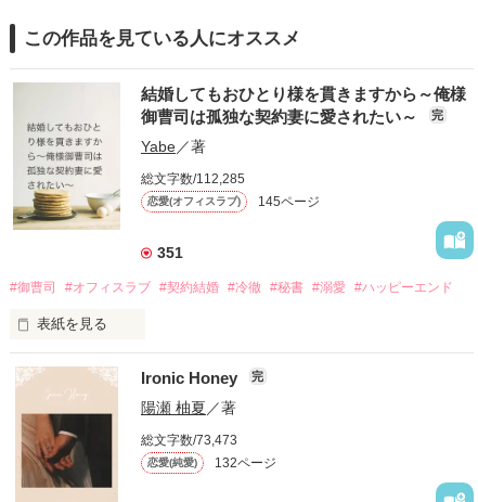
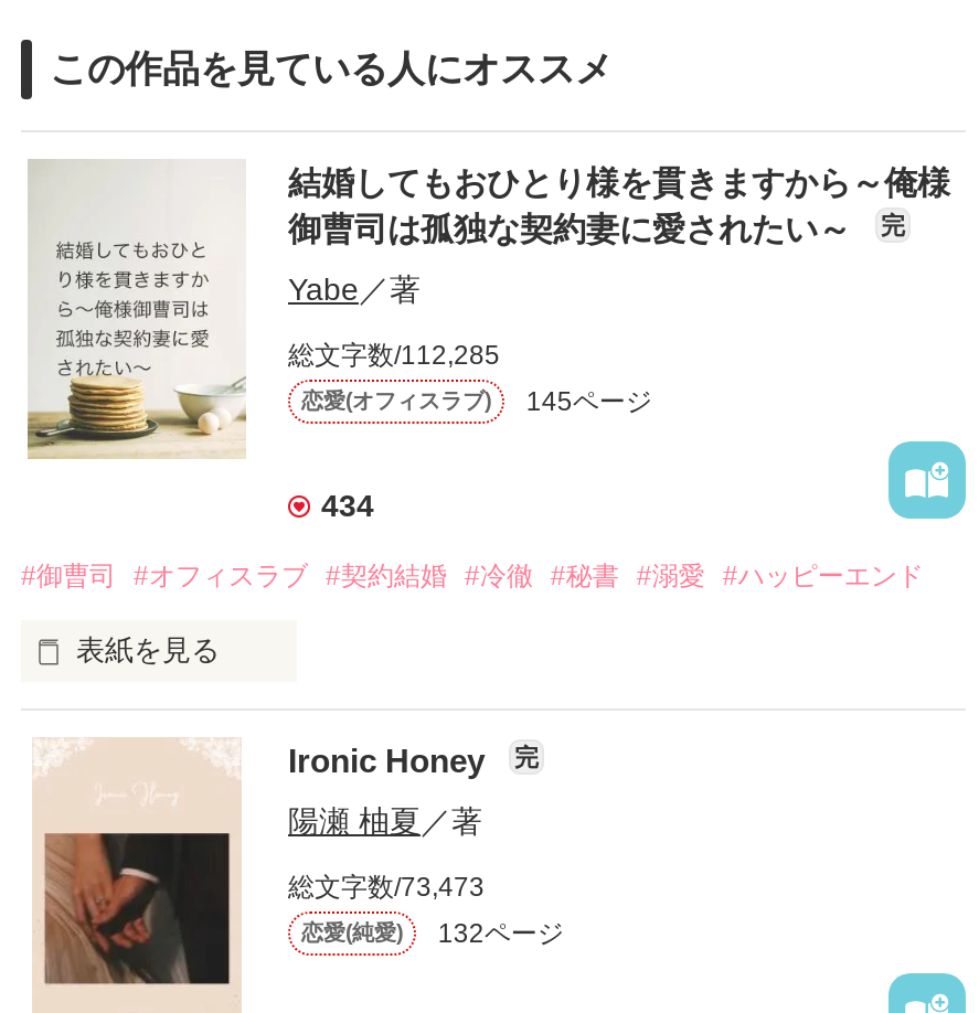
[157,244,183,261] 351 -> [321,488,374,523] 434

